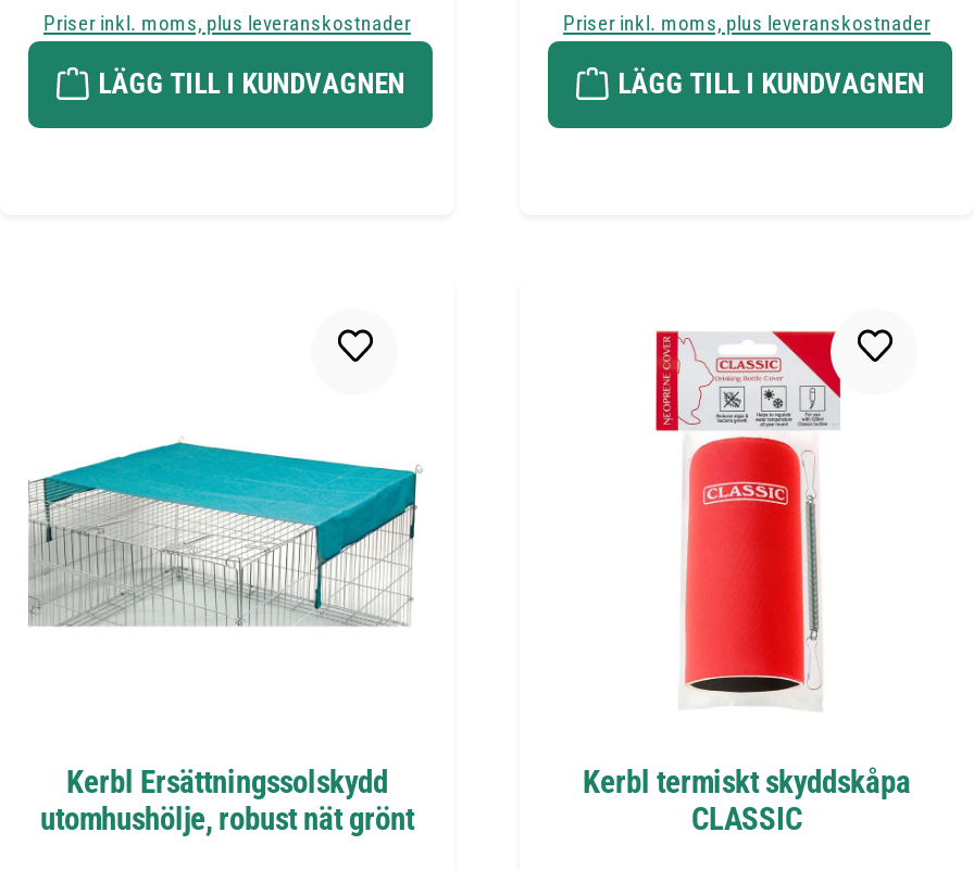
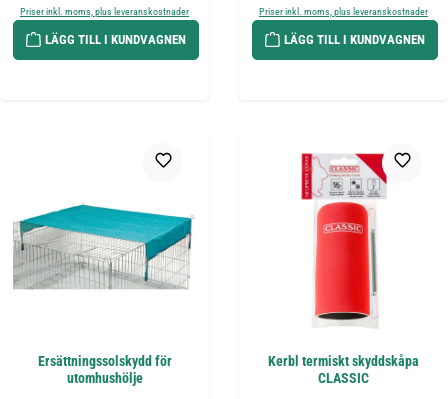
[40,765,414,839] Kerbl Ersättningssolskydd | utomhushölje, robust nät grönt -> [37,353,171,387] Ersättningssolskydd för | utomhushölje

